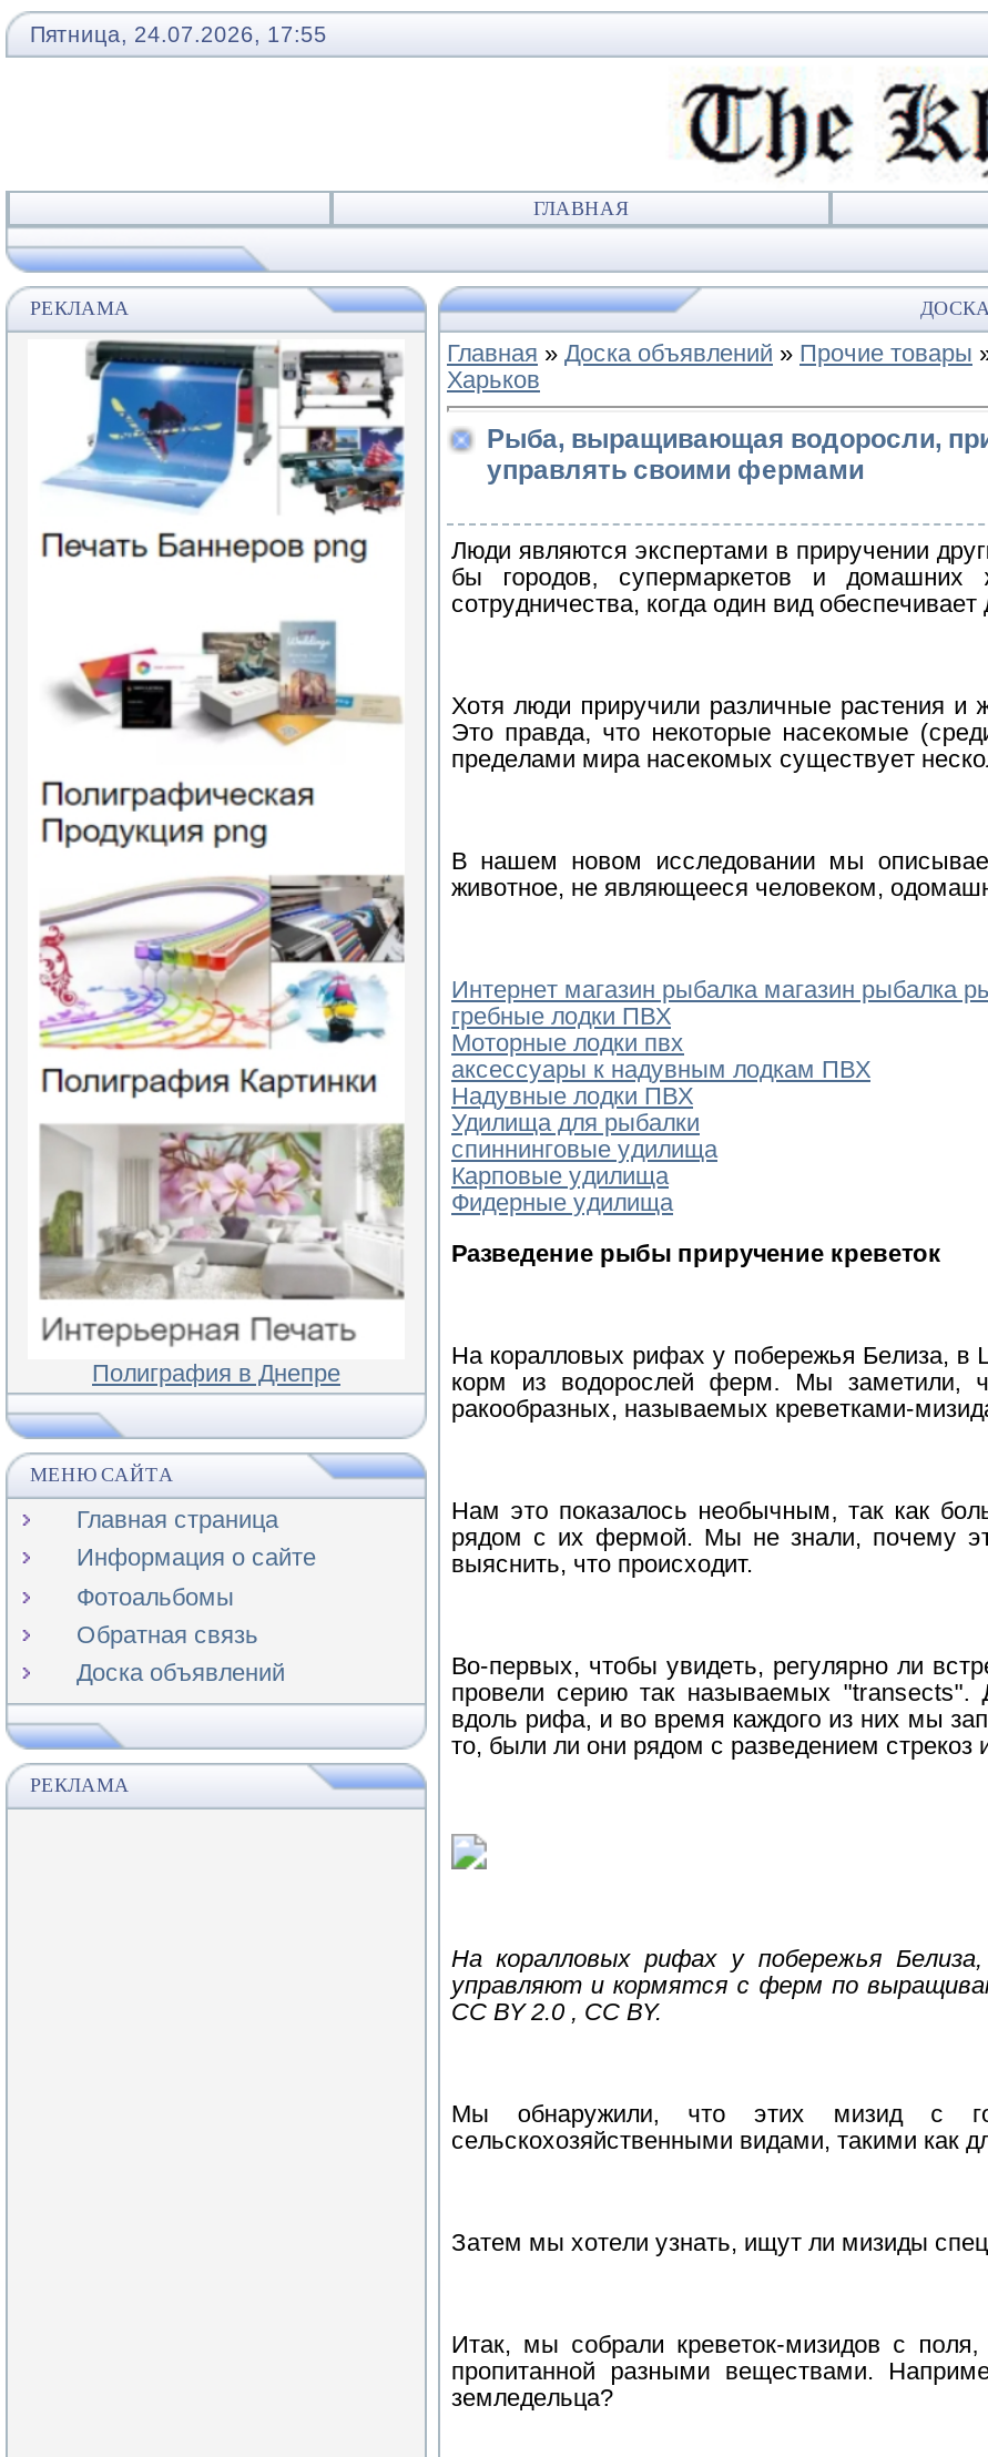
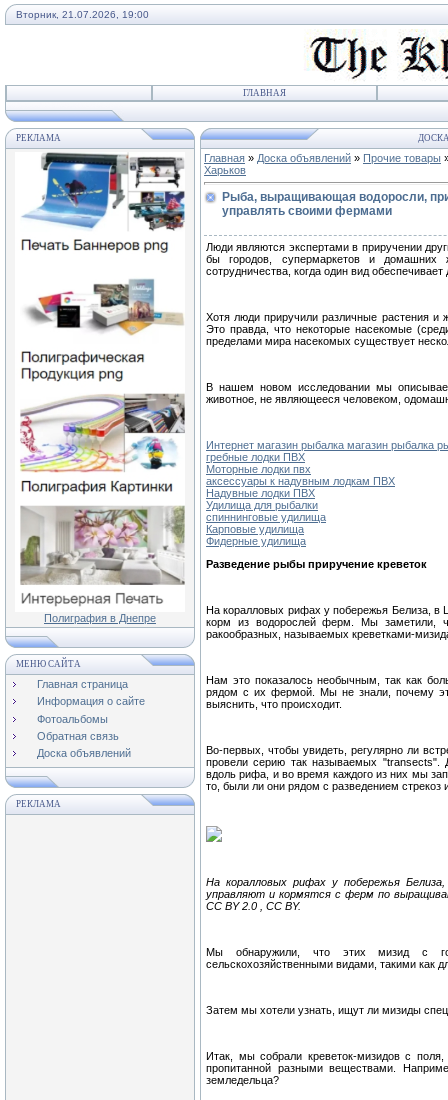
[30,22,327,47] Пятница, 24.07.2026, 17:55 -> [16,9,149,20] Вторник, 21.07.2026, 19:00

